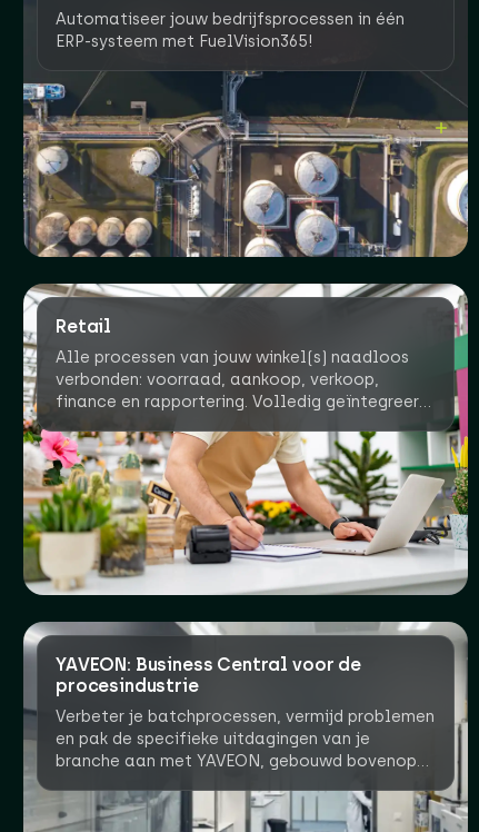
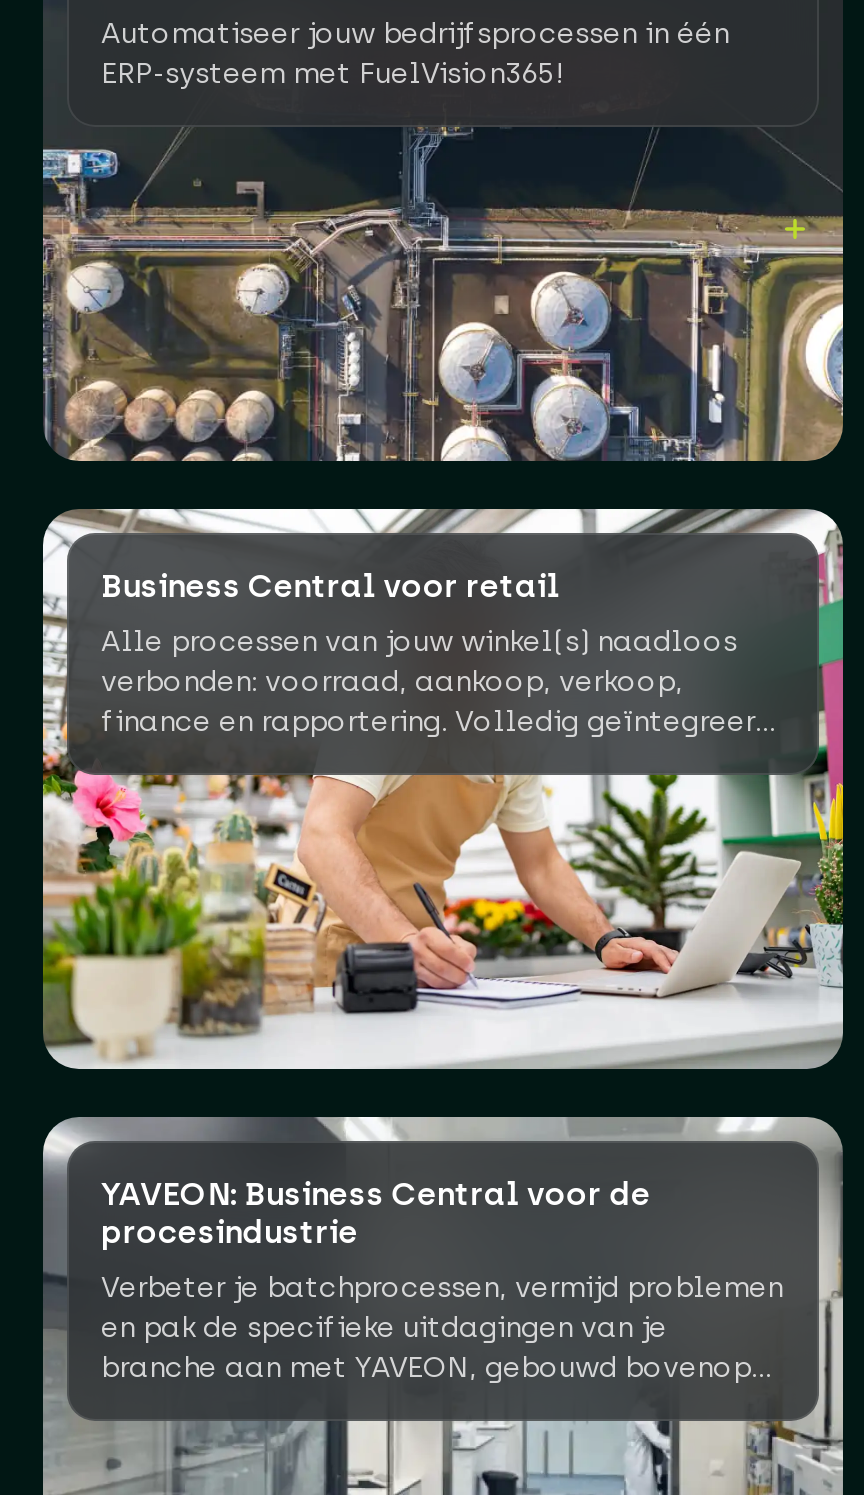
[56,315,111,337] Retail -> [101,566,560,604] Business Central voor retail

